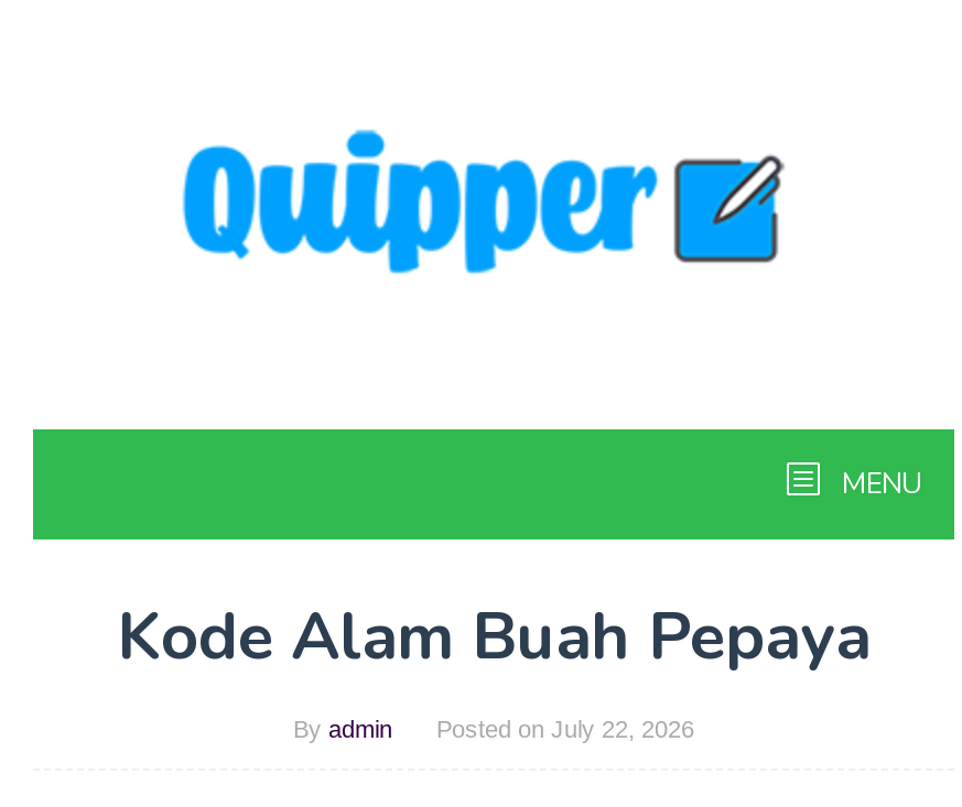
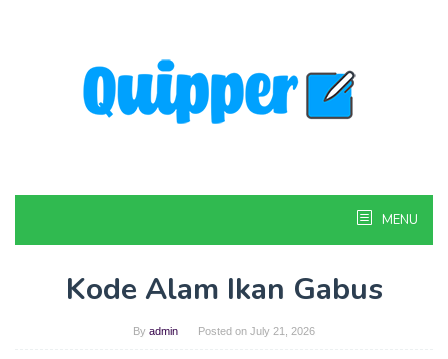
[117,592,871,683] Kode Alam Buah Pepaya -> [65,269,382,310] Kode Alam Ikan Gabus
[436,716,694,742] Posted on July 22, 2026 -> [198,325,315,337] Posted on July 21, 2026

